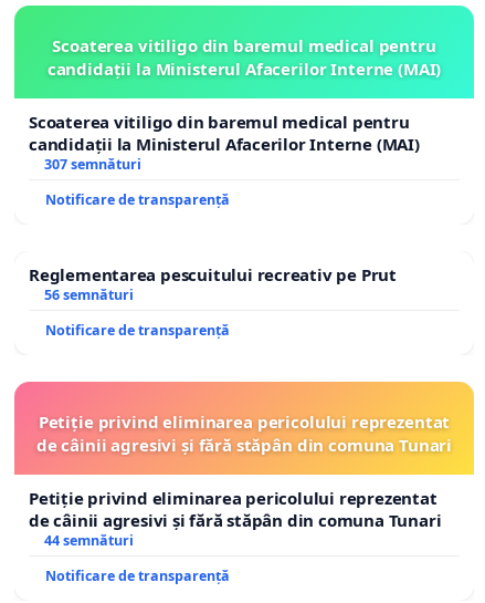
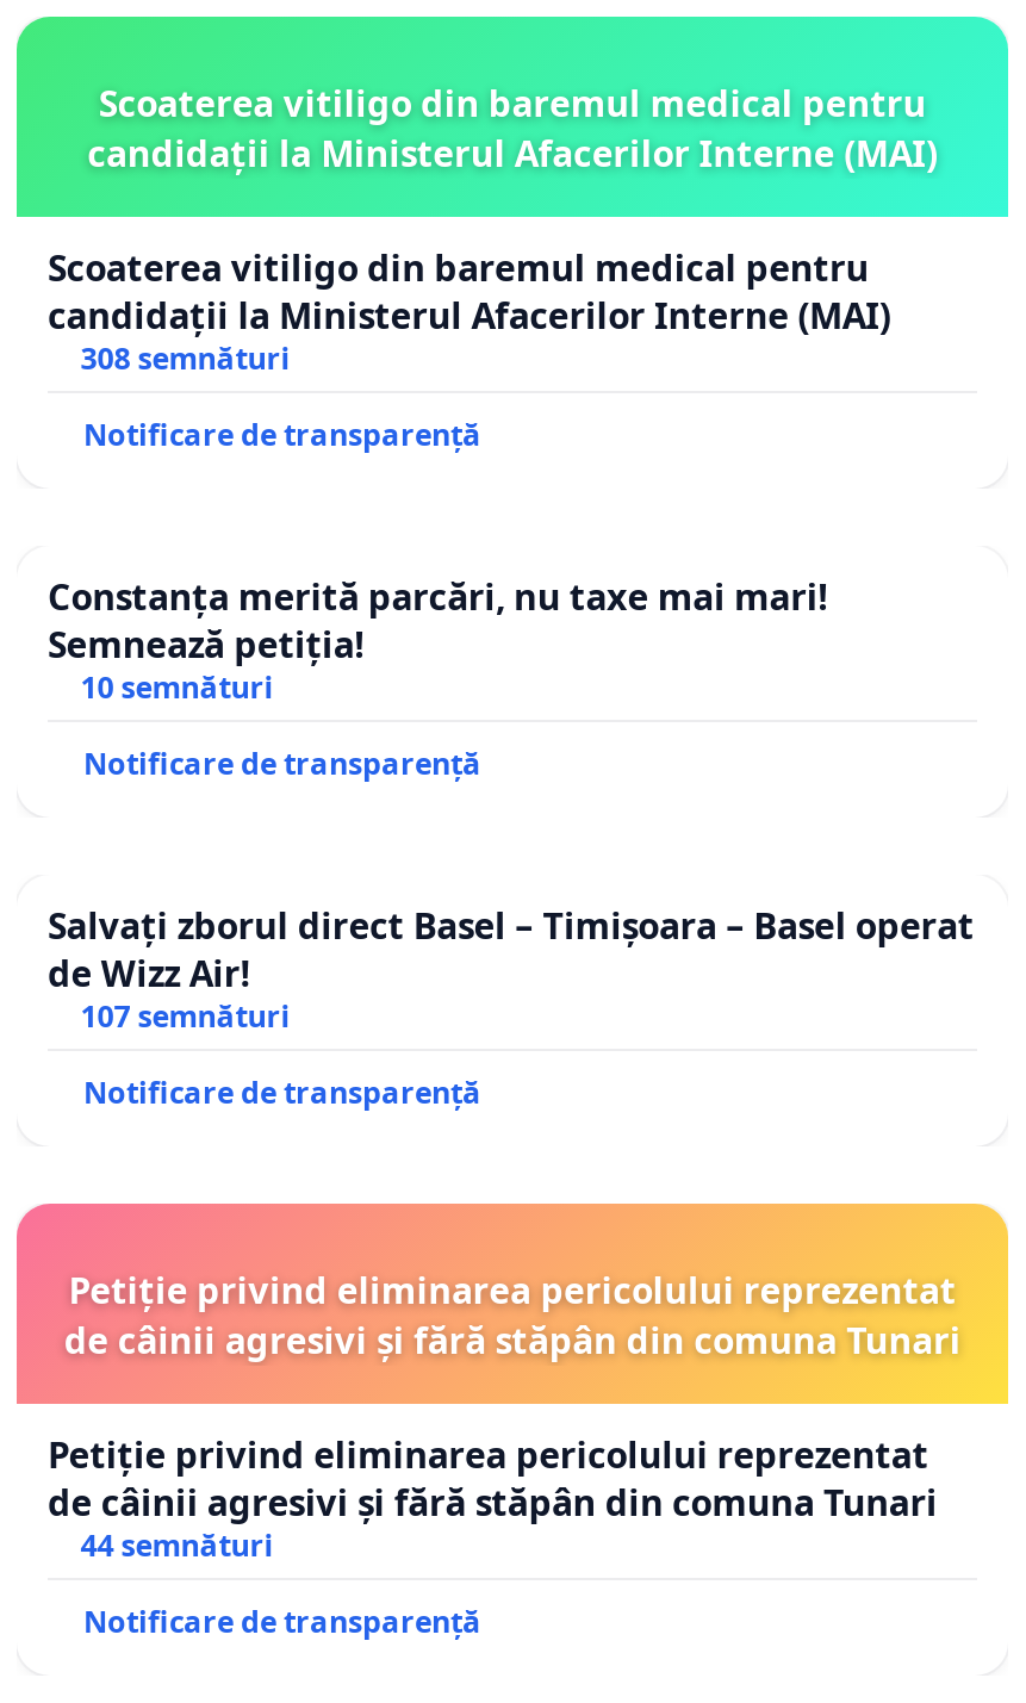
[44,155,141,174] 307 semnături -> [81,339,290,379] 308 semnături
[29,264,397,304] Reglementarea pescuitului recreativ pe Prut | 56 semnături -> [48,573,974,1037] Constanța merită parcări, nu taxe mai mari! | Semnează petiția! | 10 semnături | Notificare de transparență | Salvați zborul direct Basel – Timișoara – Basel operat | de Wizz Air! | 107 semnături

